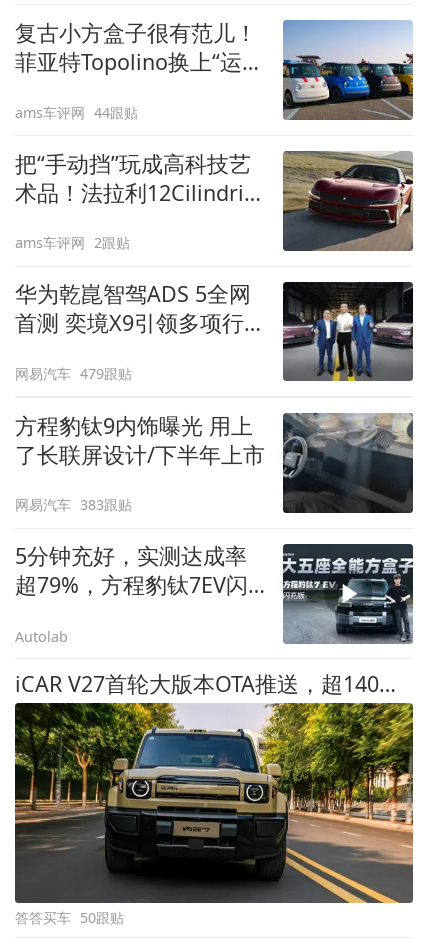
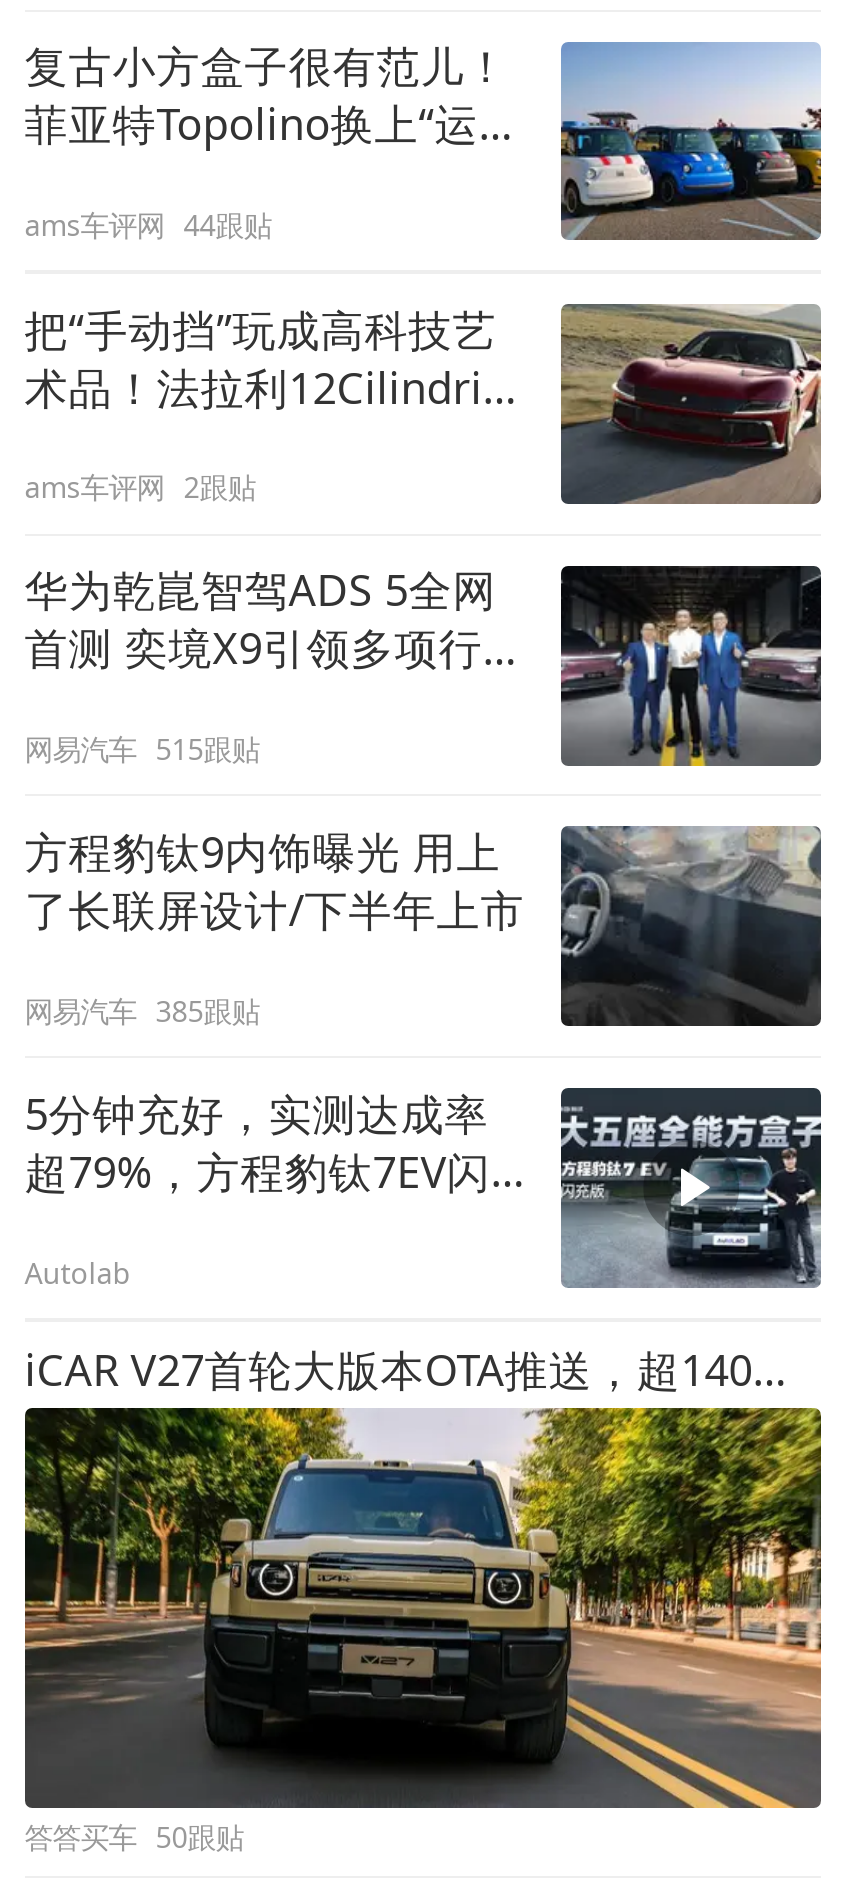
[15,364,132,383] 网易汽车 479跟贴 -> [24,729,260,767] 网易汽车 515跟贴
[15,495,132,514] 网易汽车 383跟贴 -> [24,991,260,1029] 网易汽车 385跟贴

